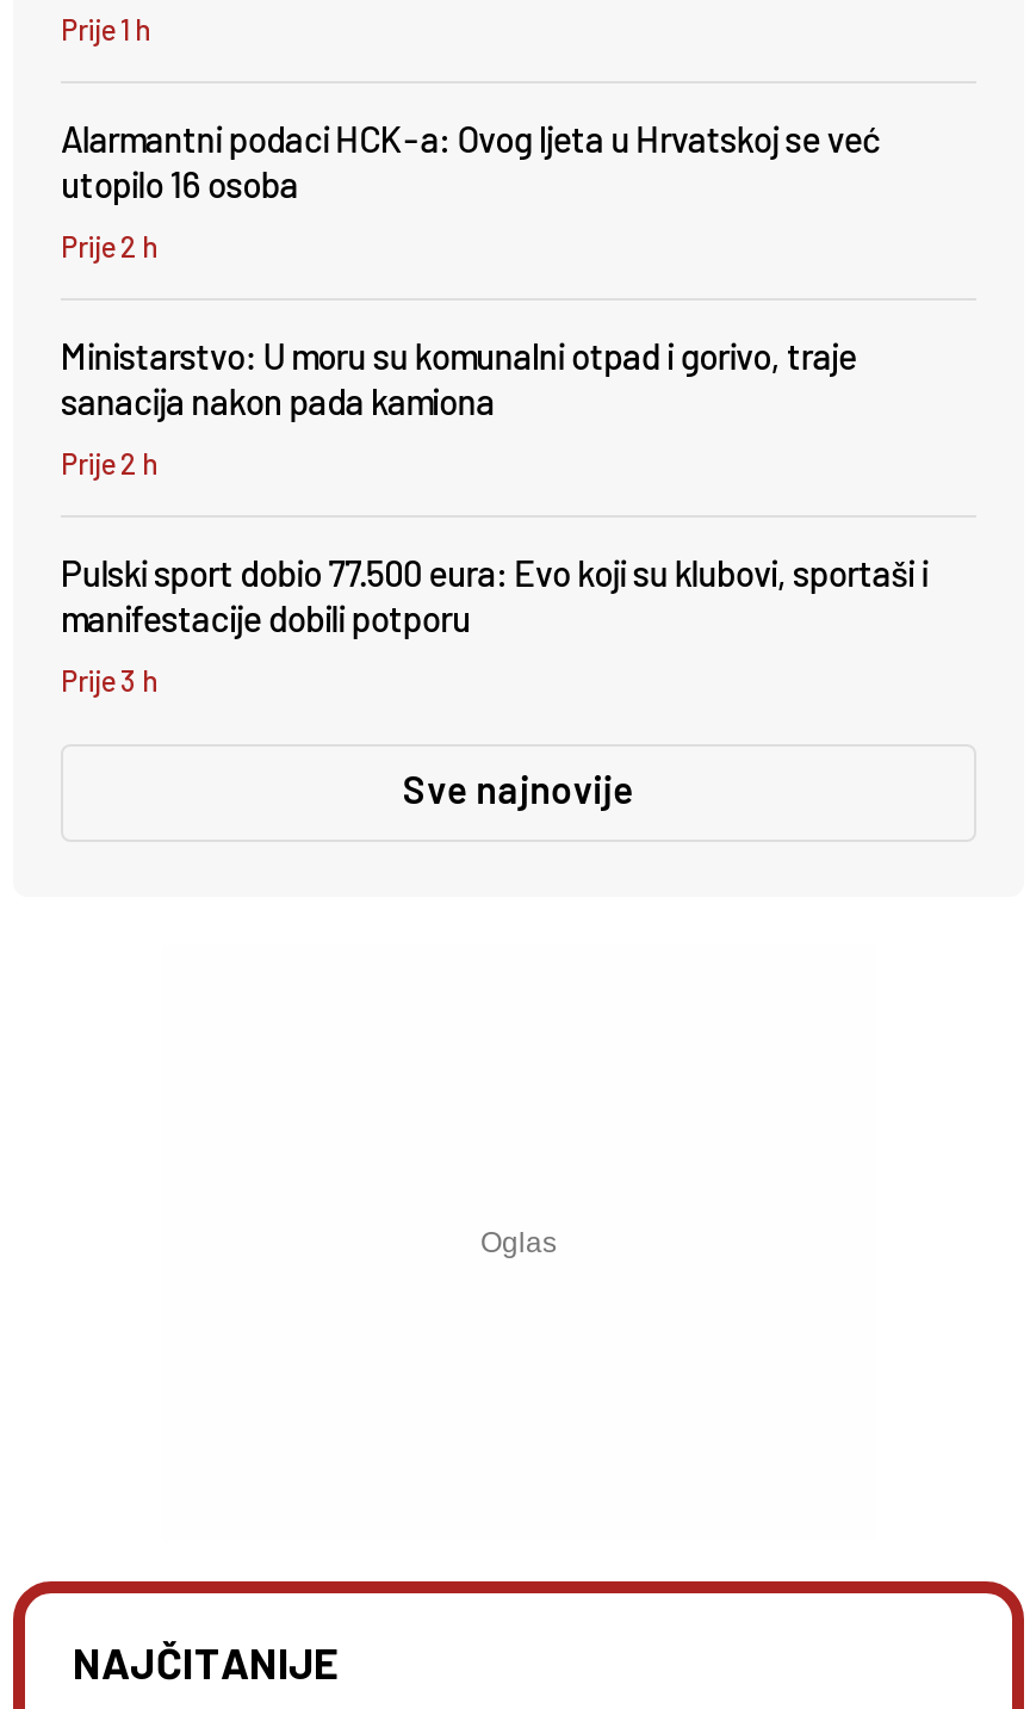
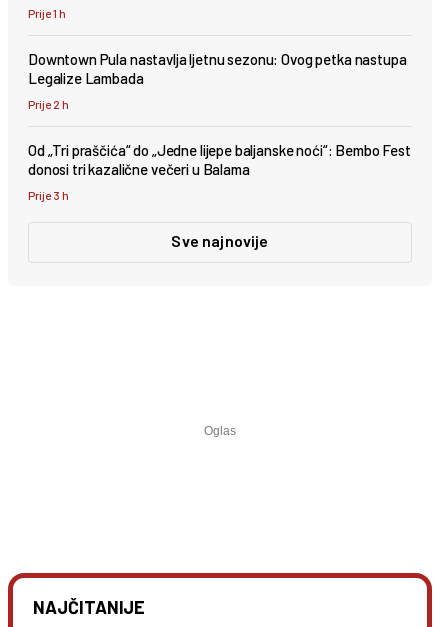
[61,118,881,206] Alarmantni podaci HCK-a: Ovog ljeta u Hrvatskoj se već | utopilo 16 osoba -> [28,50,406,87] Downtown Pula nastavlja ljetnu sezonu: Ovog petka nastupa | Legalize Lambada
[61,335,928,640] Ministarstvo: U moru su komunalni otpad i gorivo, traje | sanacija nakon pada kamiona | Prije 2 h | Pulski sport dobio 77.500 eura: Evo koji su klubovi, sportaši i | manifestacije dobili potporu -> [28,141,411,178] Od „Tri praščića“ do „Jedne lijepe baljanske noći“: Bembo Fest | donosi tri kazalične večeri u Balama

